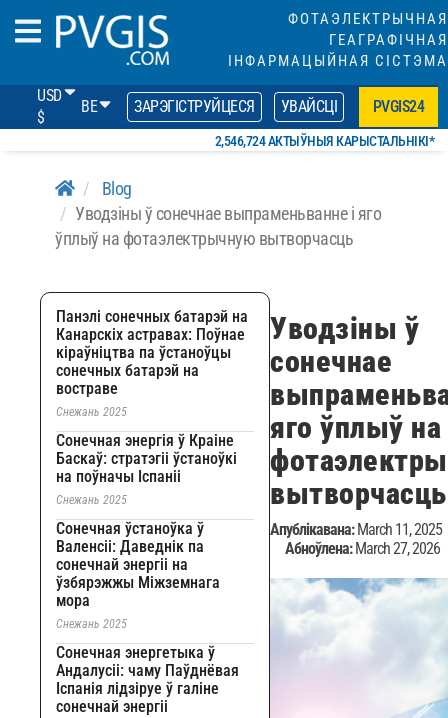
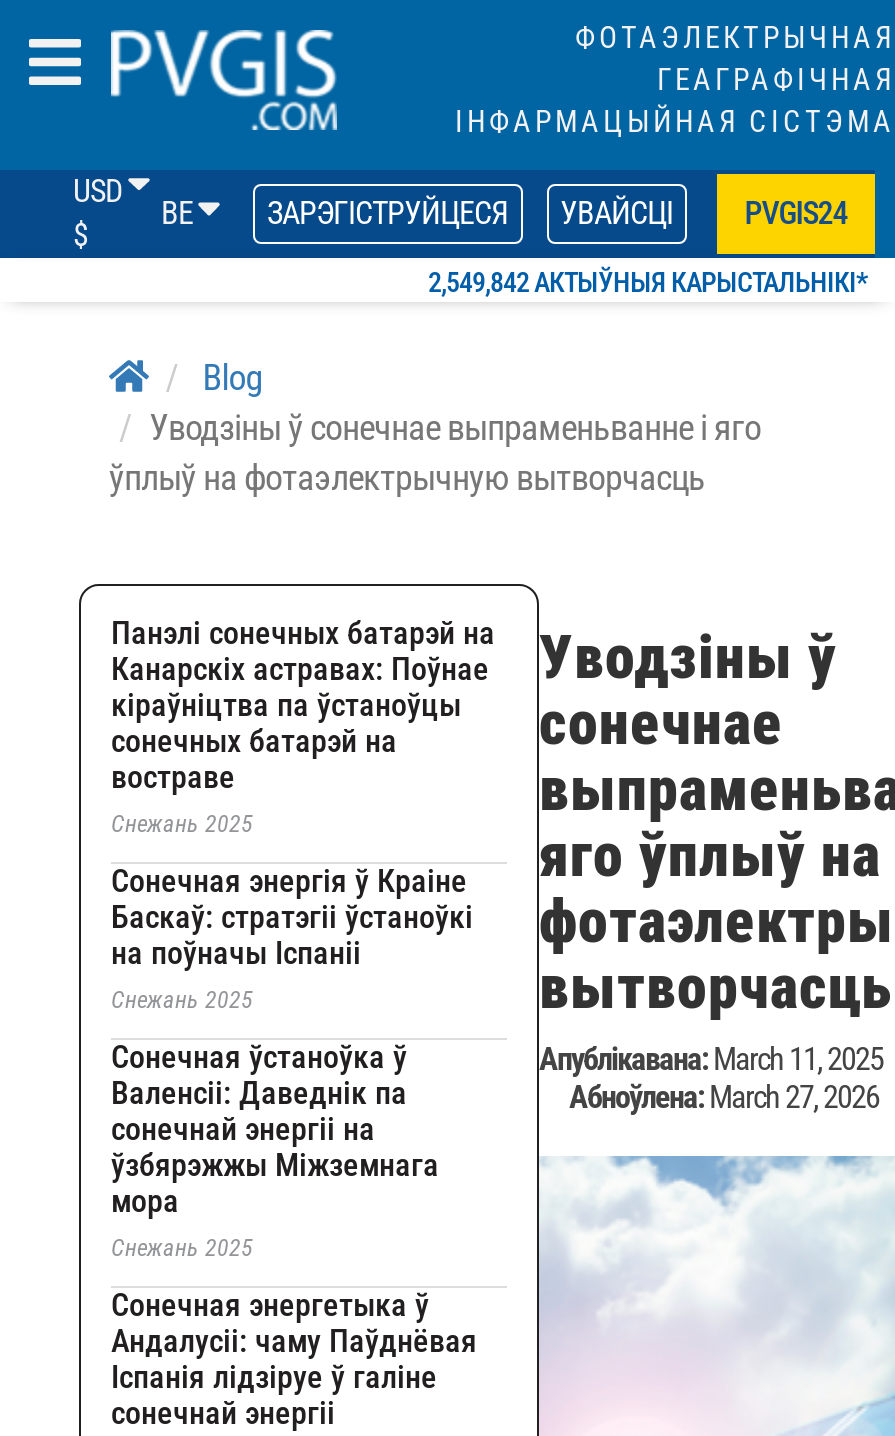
[214,133,434,149] 2,546,724 АКТЫЎНЫЯ КАРЫСТАЛЬНІКІ* -> [428,266,867,298] 2,549,842 АКТЫЎНЫЯ КАРЫСТАЛЬНІКІ*

